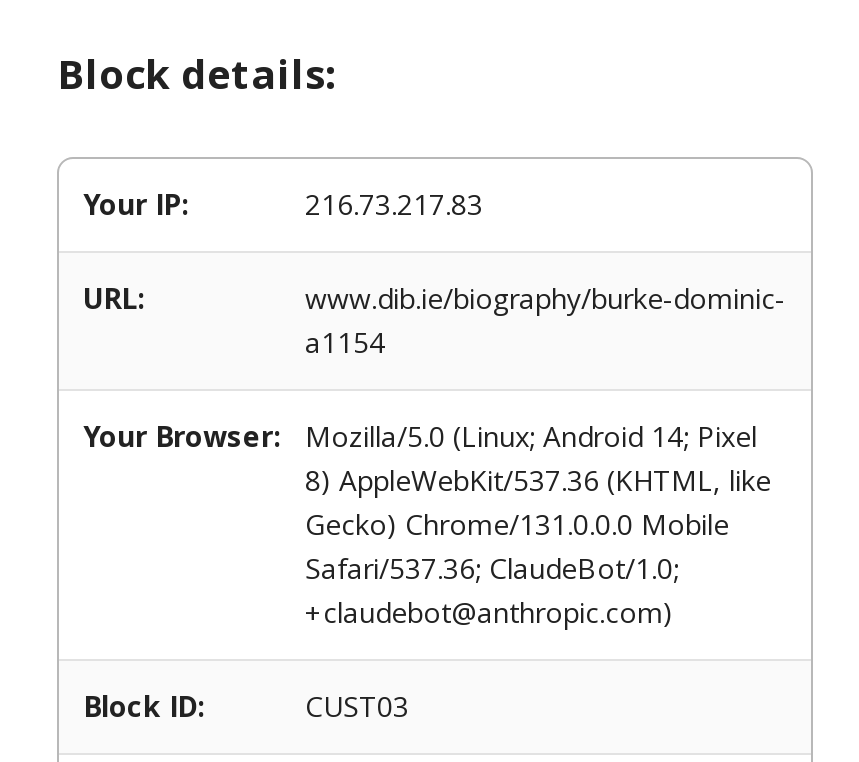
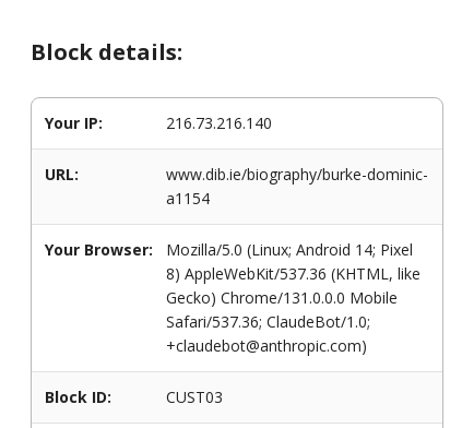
[305,185,483,223] 216.73.217.83 -> [166,112,272,133] 216.73.216.140

